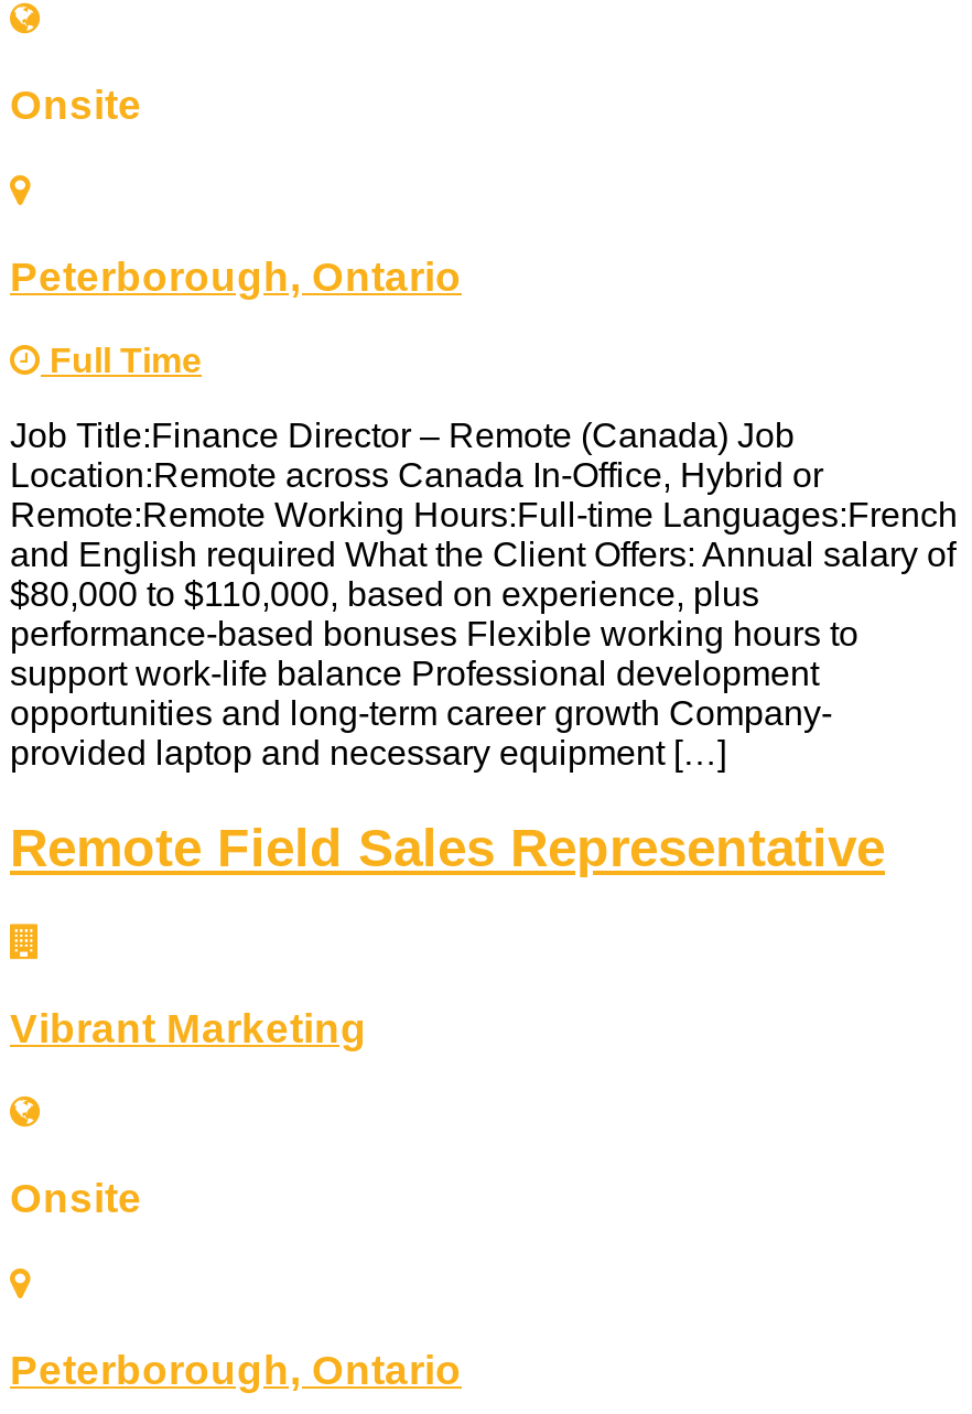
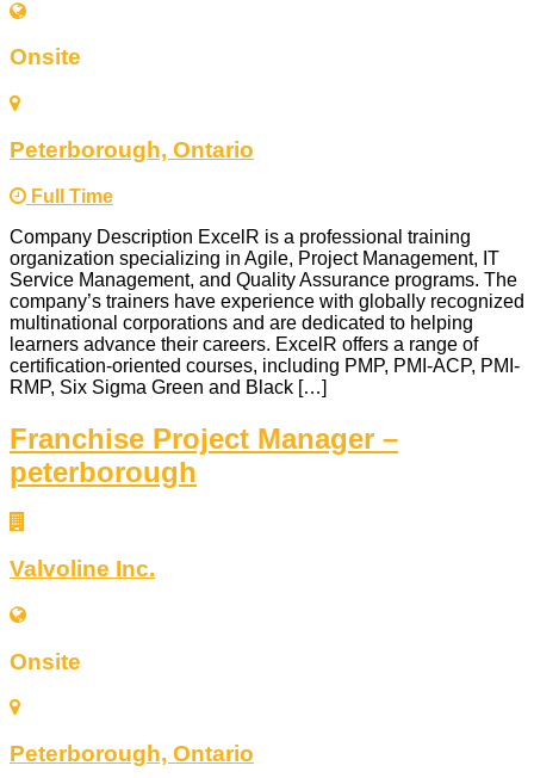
[10,417,958,772] Job Title:Finance Director – Remote (Canada) Job | Location:Remote across Canada In-Office, Hybrid or | Remote:Remote Working Hours:Full-time Languages:French | and English required What the Client Offers: Annual salary of | $80,000 to $110,000, based on experience, plus | performance-based bonuses Flexible working hours to | support work-life balance Professional development | opportunities and long-term career growth Company- | provided laptop and necessary equipment […] -> [10,226,524,397] Company Description ExcelR is a professional training | organization specializing in Agile, Project Management, IT | Service Management, and Quality Assurance programs. The | company’s trainers have experience with globally recognized | multinational corporations and are dedicated to helping | learners advance their careers. ExcelR offers a range of | certification-oriented courses, including PMP, PMI-ACP, PMI- | RMP, Six Sigma Green and Black […]
[10,818,885,877] Remote Field Sales Representative -> [10,422,398,487] Franchise Project Manager – | peterborough
[10,1004,367,1051] Vibrant Marketing -> [10,556,155,581] Valvoline Inc.

